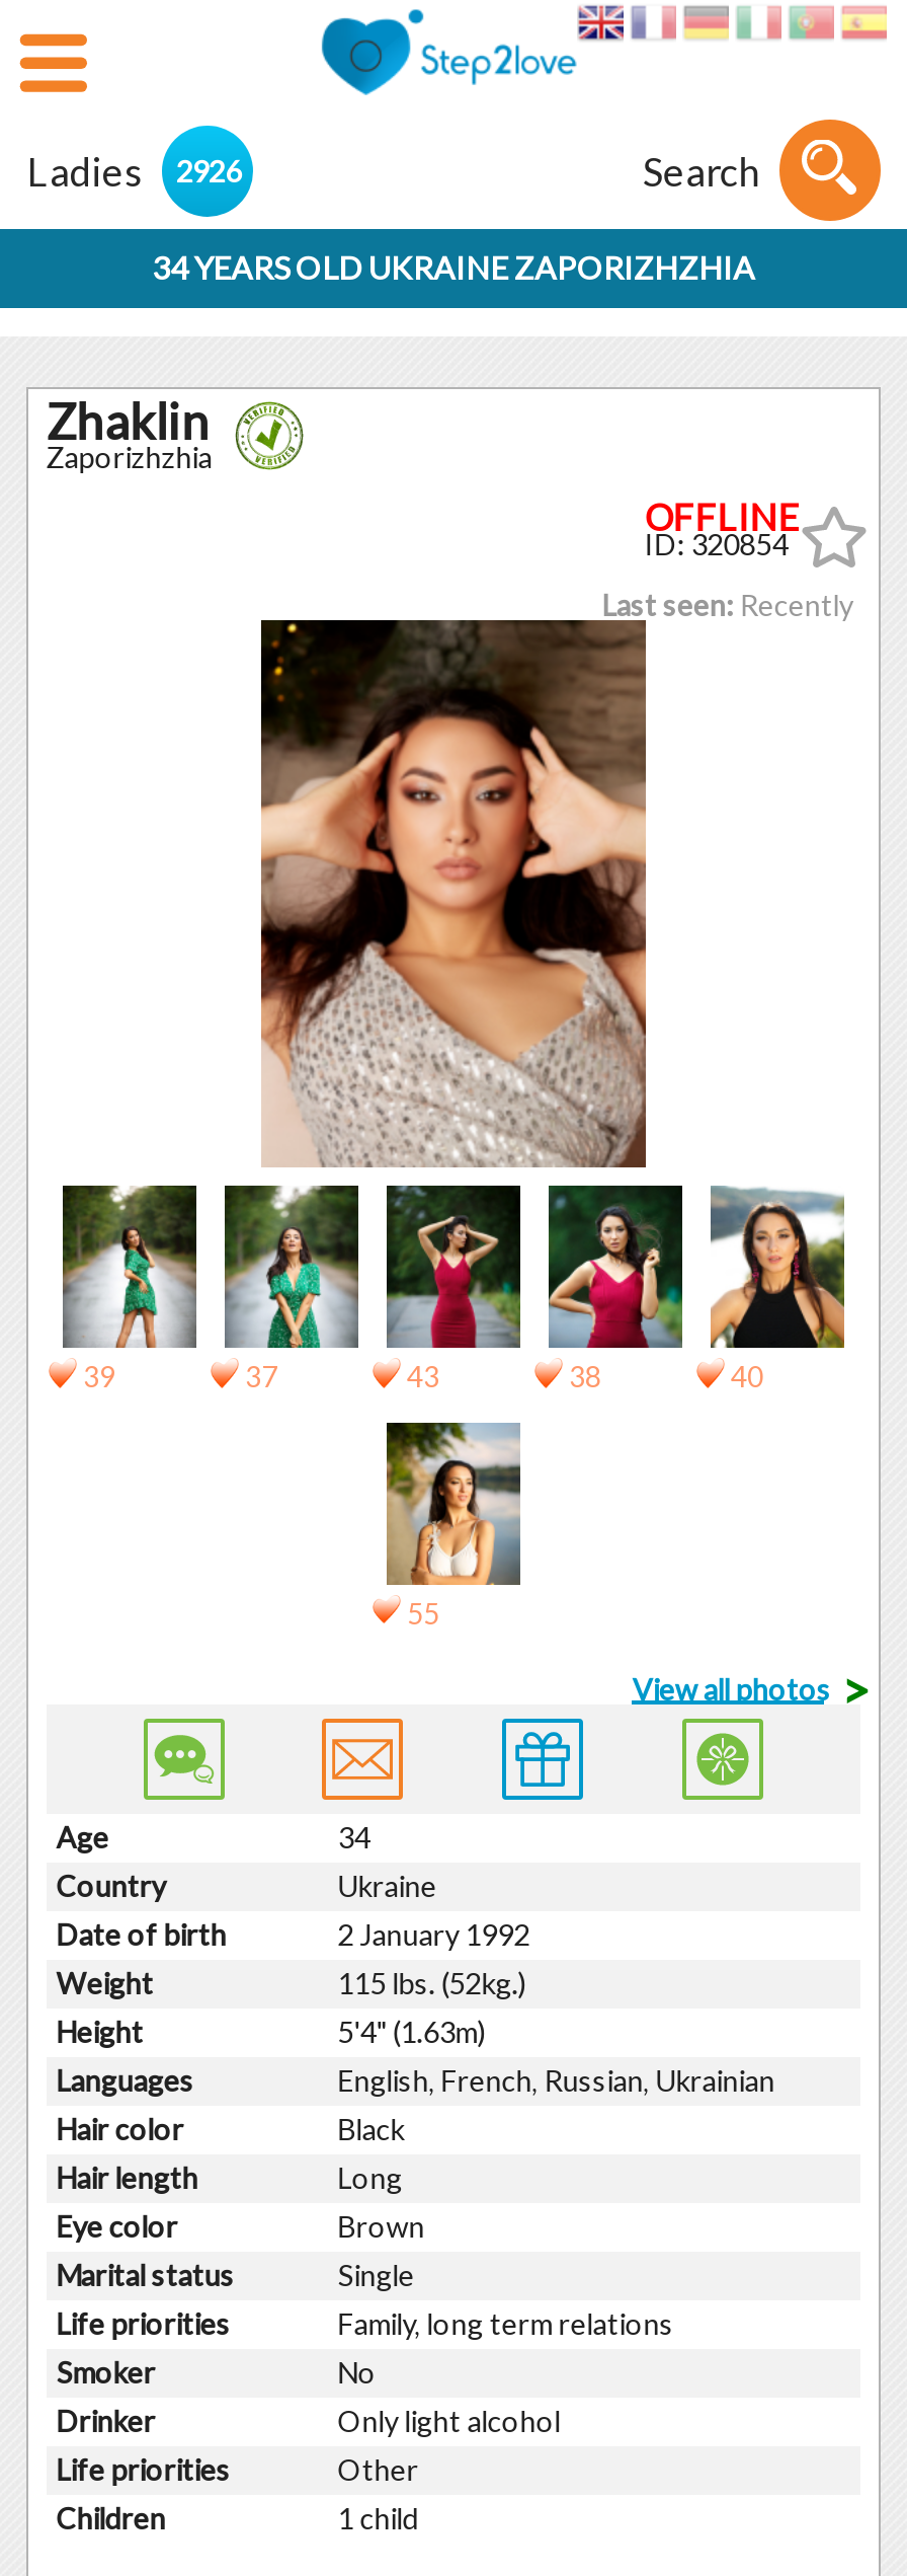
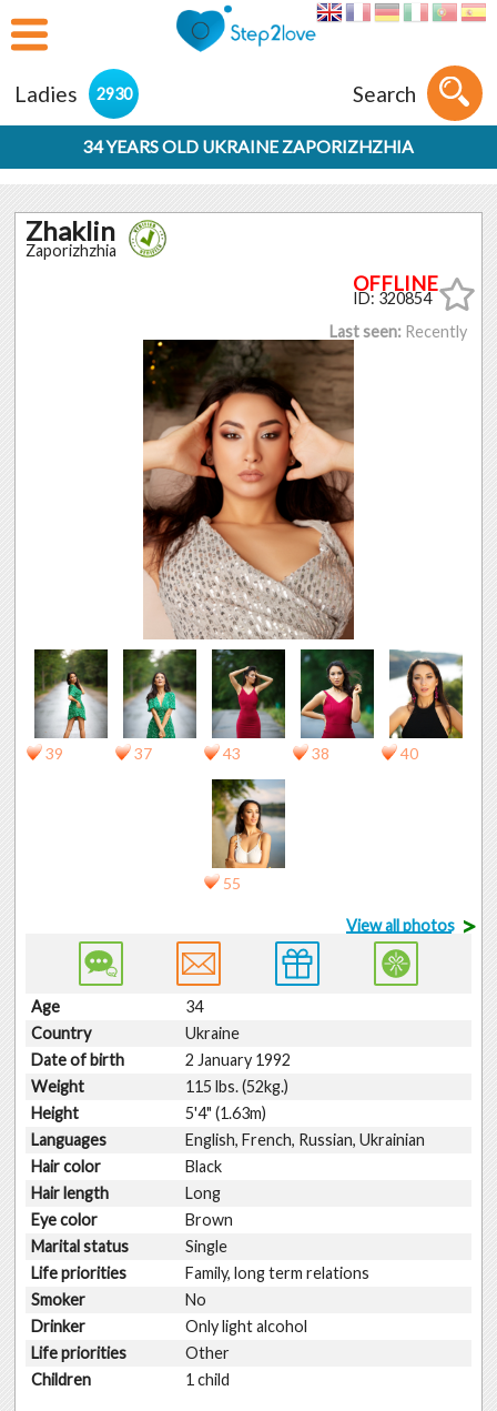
[27,147,241,194] Ladies 2926 -> [15,80,132,106] Ladies 2930

